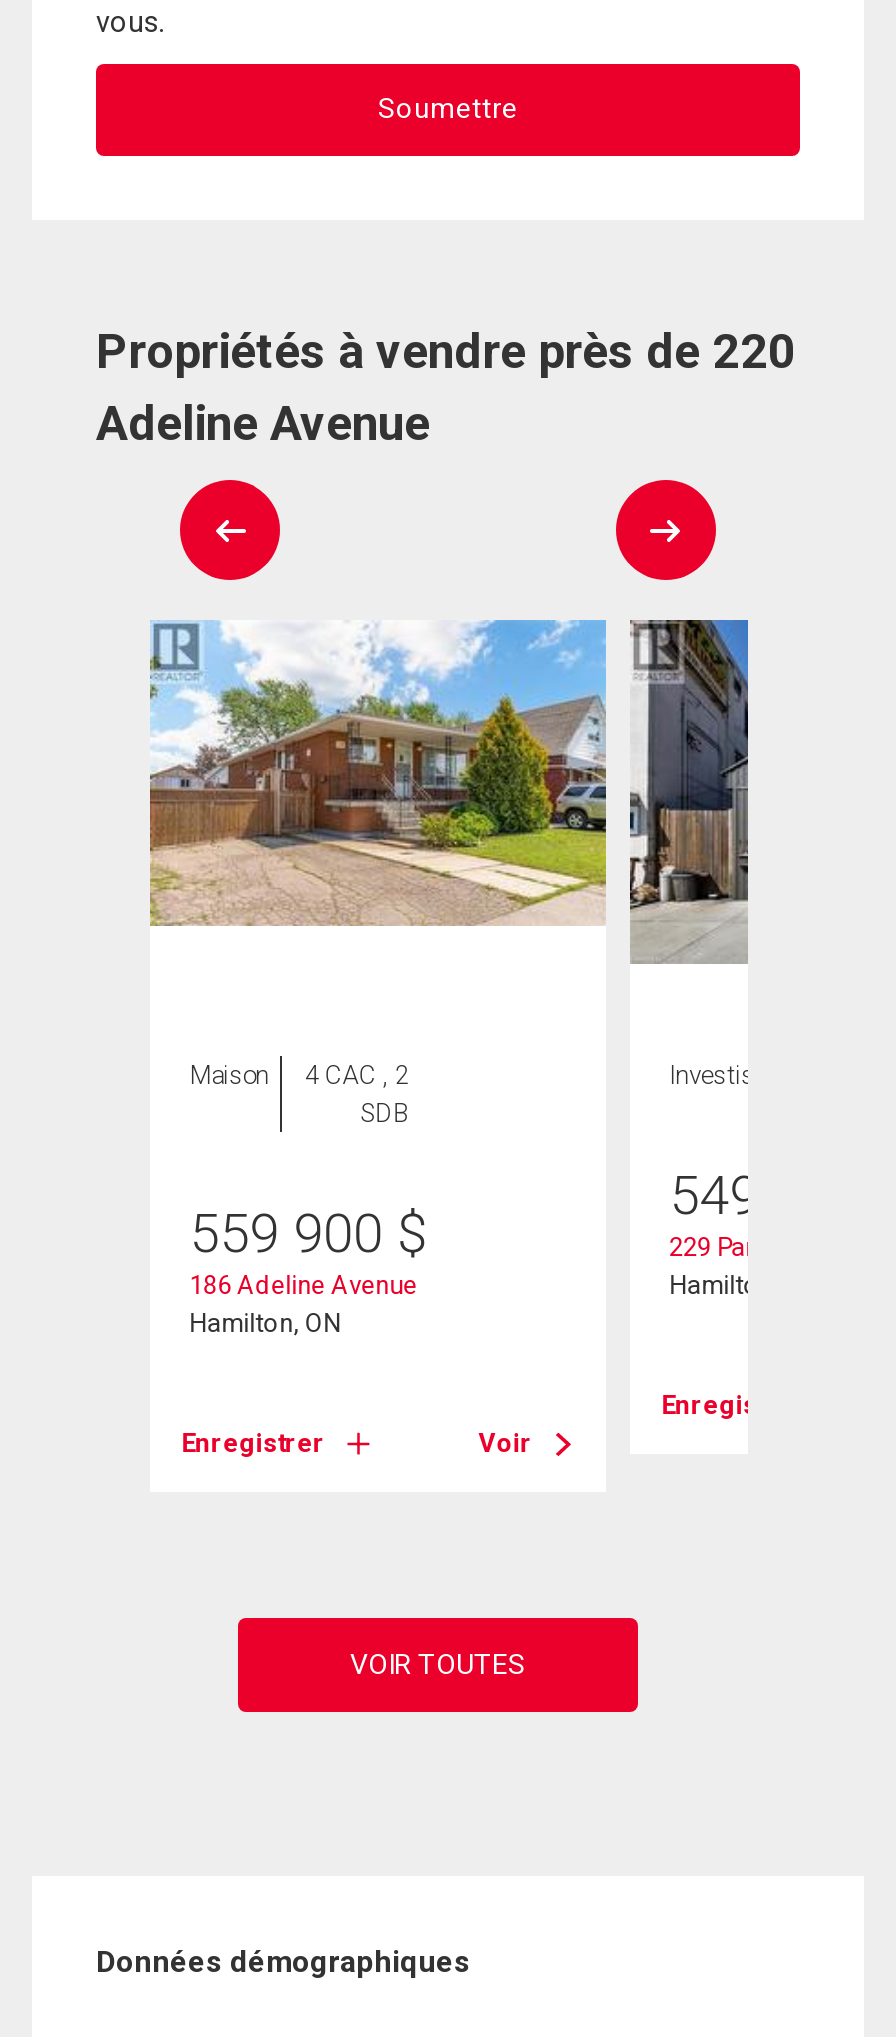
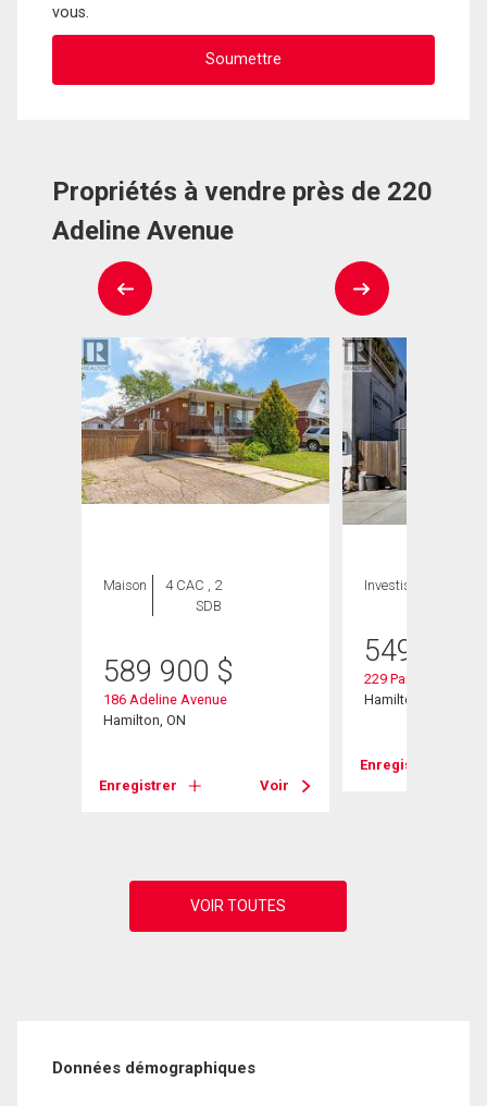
[189,1202,429,1266] 559 900 $ -> [103,654,233,689] 589 900 $

